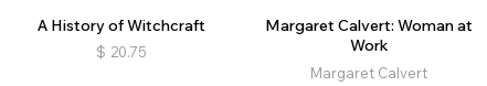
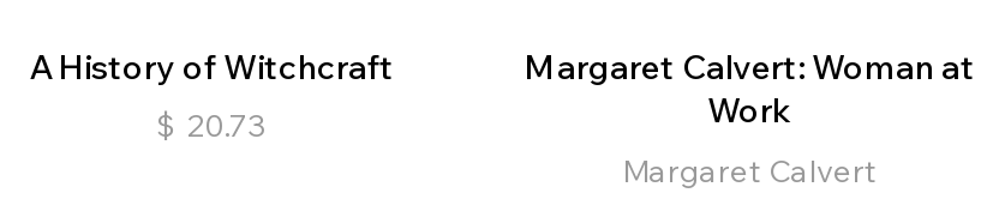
[96,43,147,61] $ 20.75 -> [156,106,266,144] $ 20.73

